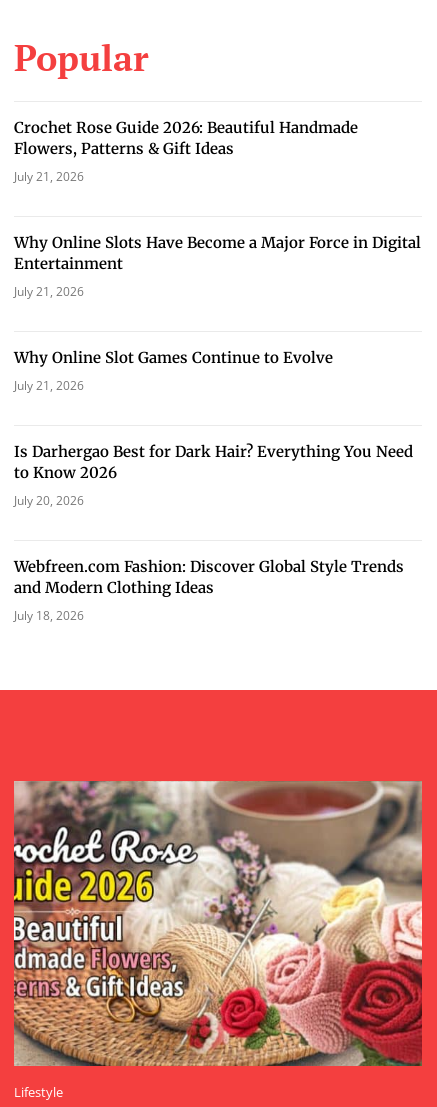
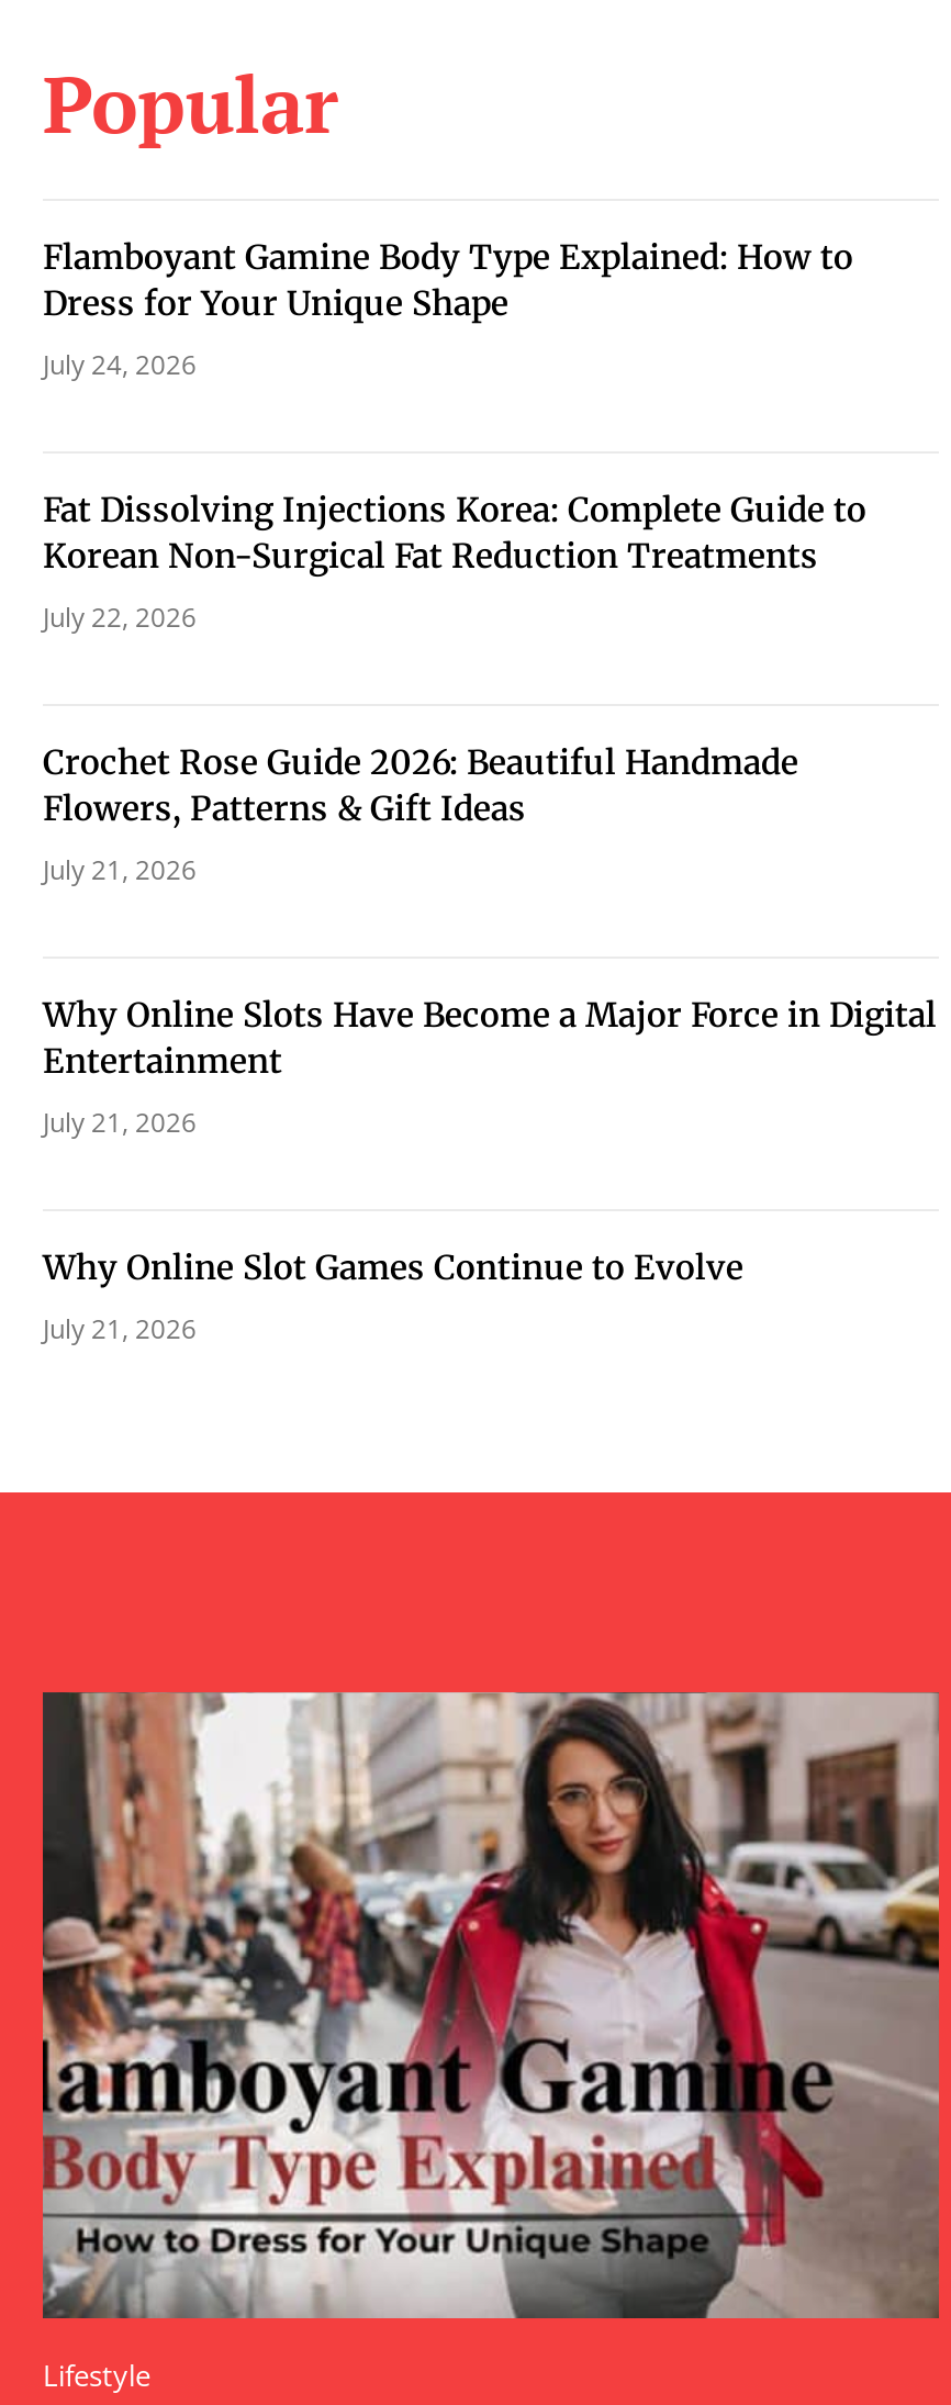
none -> [43,235,853,382] Flamboyant Gamine Body Type Explained: How to | Dress for Your Unique Shape | July 24, 2026
none -> [43,488,866,635] Fat Dissolving Injections Korea: Complete Guide to | Korean Non-Surgical Fat Reduction Treatments | July 22, 2026
moved [14,118,421,394] -> [43,740,937,1347]: Crochet Rose Guide 2026: Beautiful Handmade | Flowers, Patterns & Gift Ideas | July 21, 2026 | Why Online Slots Have Become a Major Force in Digital | Entertainment | July 21, 2026 | Why Online Slot Games Continue to Evolve | July 21, 2026
[14,442,413,509] Is Darhergao Best for Dark Hair? Everything You Need | to Know 2026 | July 20, 2026 -> none
[14,557,404,624] Webfreen.com Fashion: Discover Global Style Trends | and Modern Clothing Ideas | July 18, 2026 -> none
[13,780,423,1067] [image] -> [41,1734,941,2320] [image]

